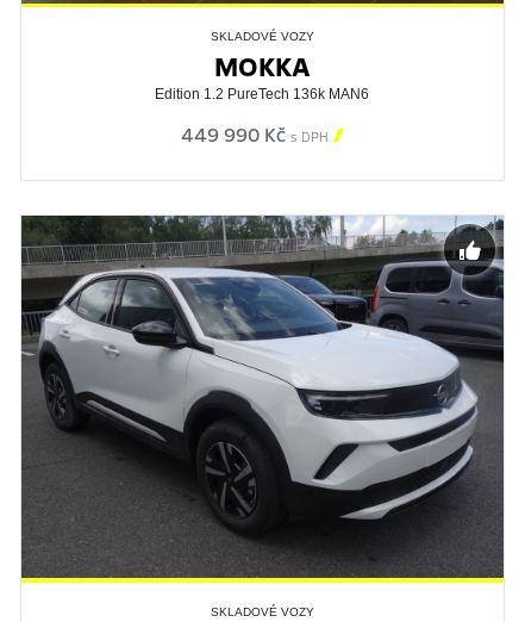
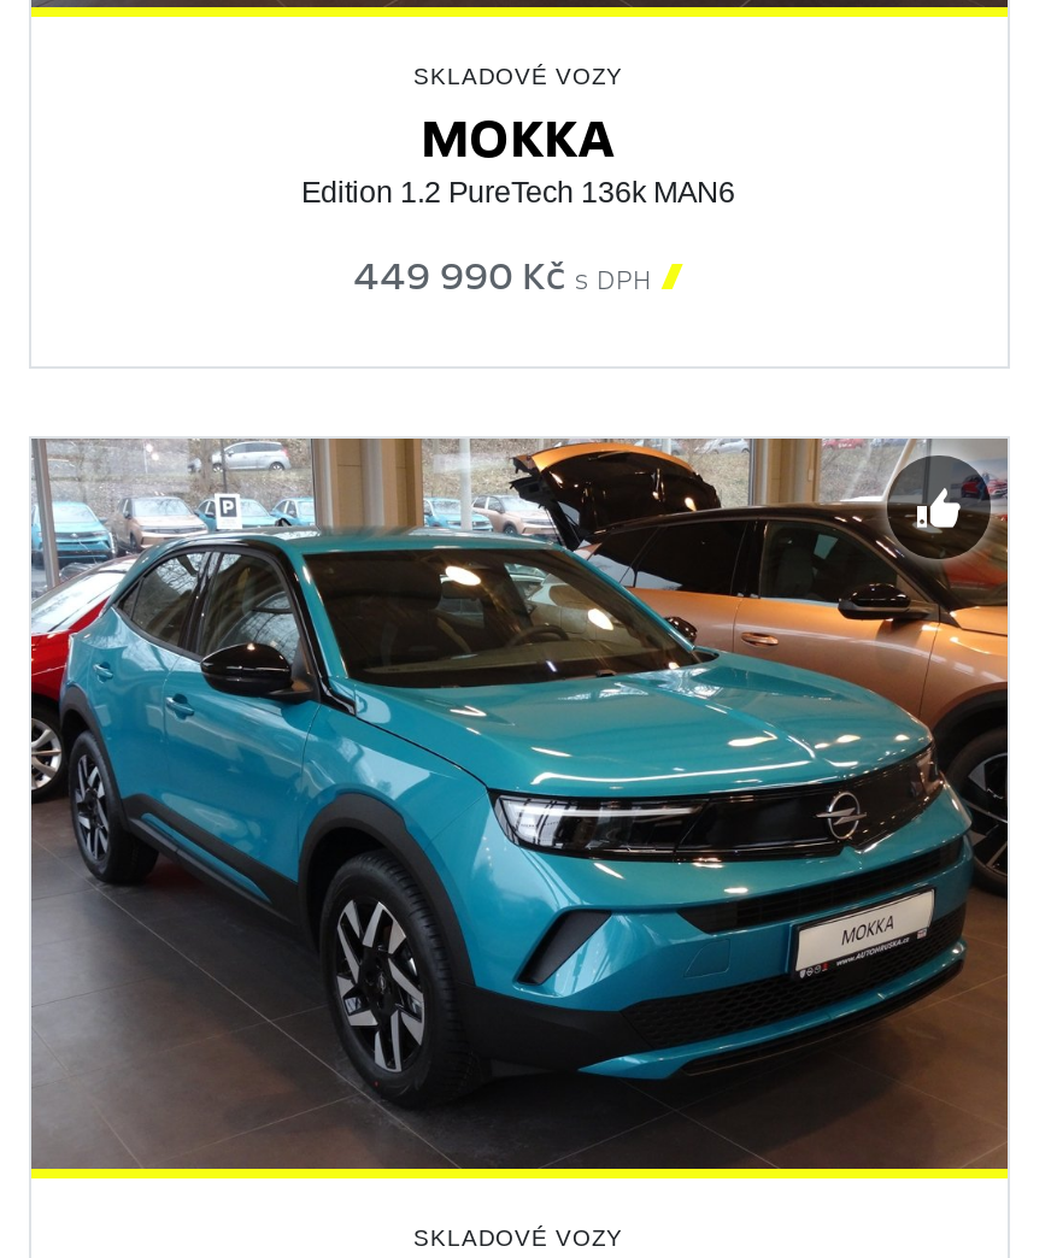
[20,214,505,578] [image] -> [29,436,1010,1169] [image]

